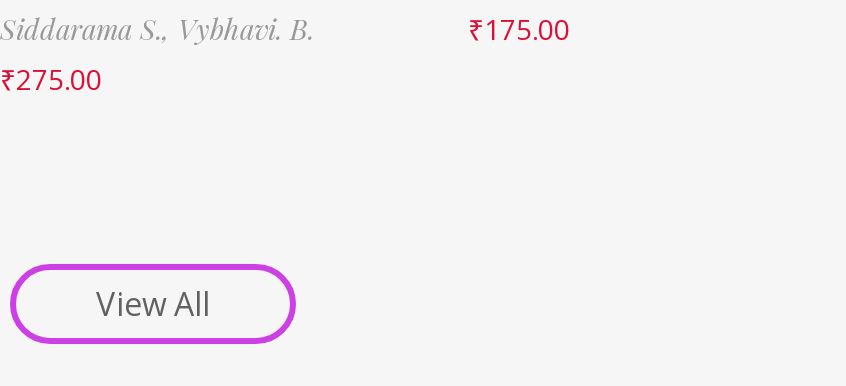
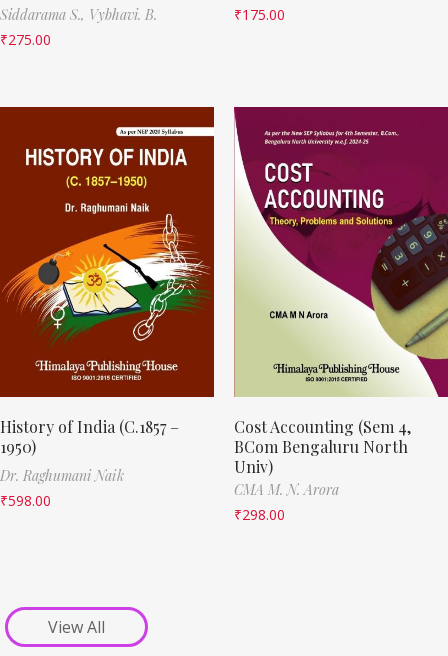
none -> [0,106,215,510] [image] | History of India (C.1857 – | 1950) | Dr. Raghumani Naik | ₹598.00
none -> [233,106,445,524] [image] | Cost Accounting (Sem 4, | BCom Bengaluru North | Univ) | CMA M. N. Arora | ₹298.00

